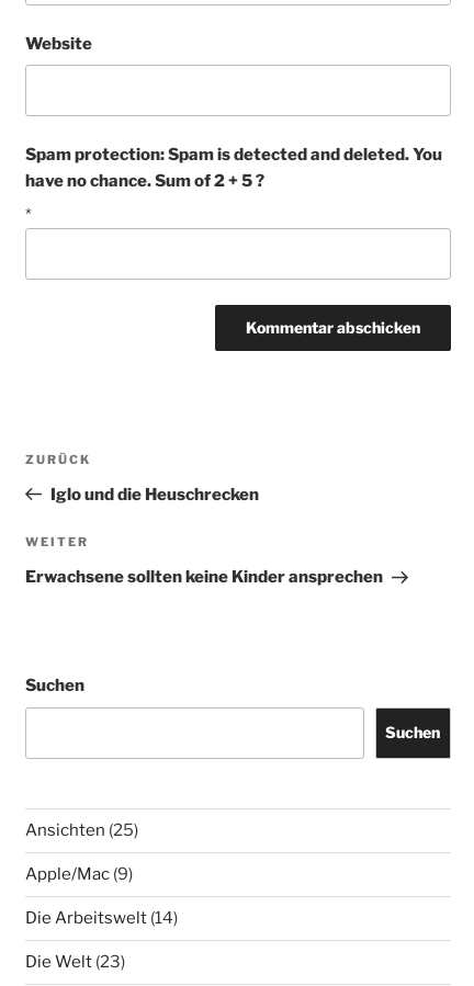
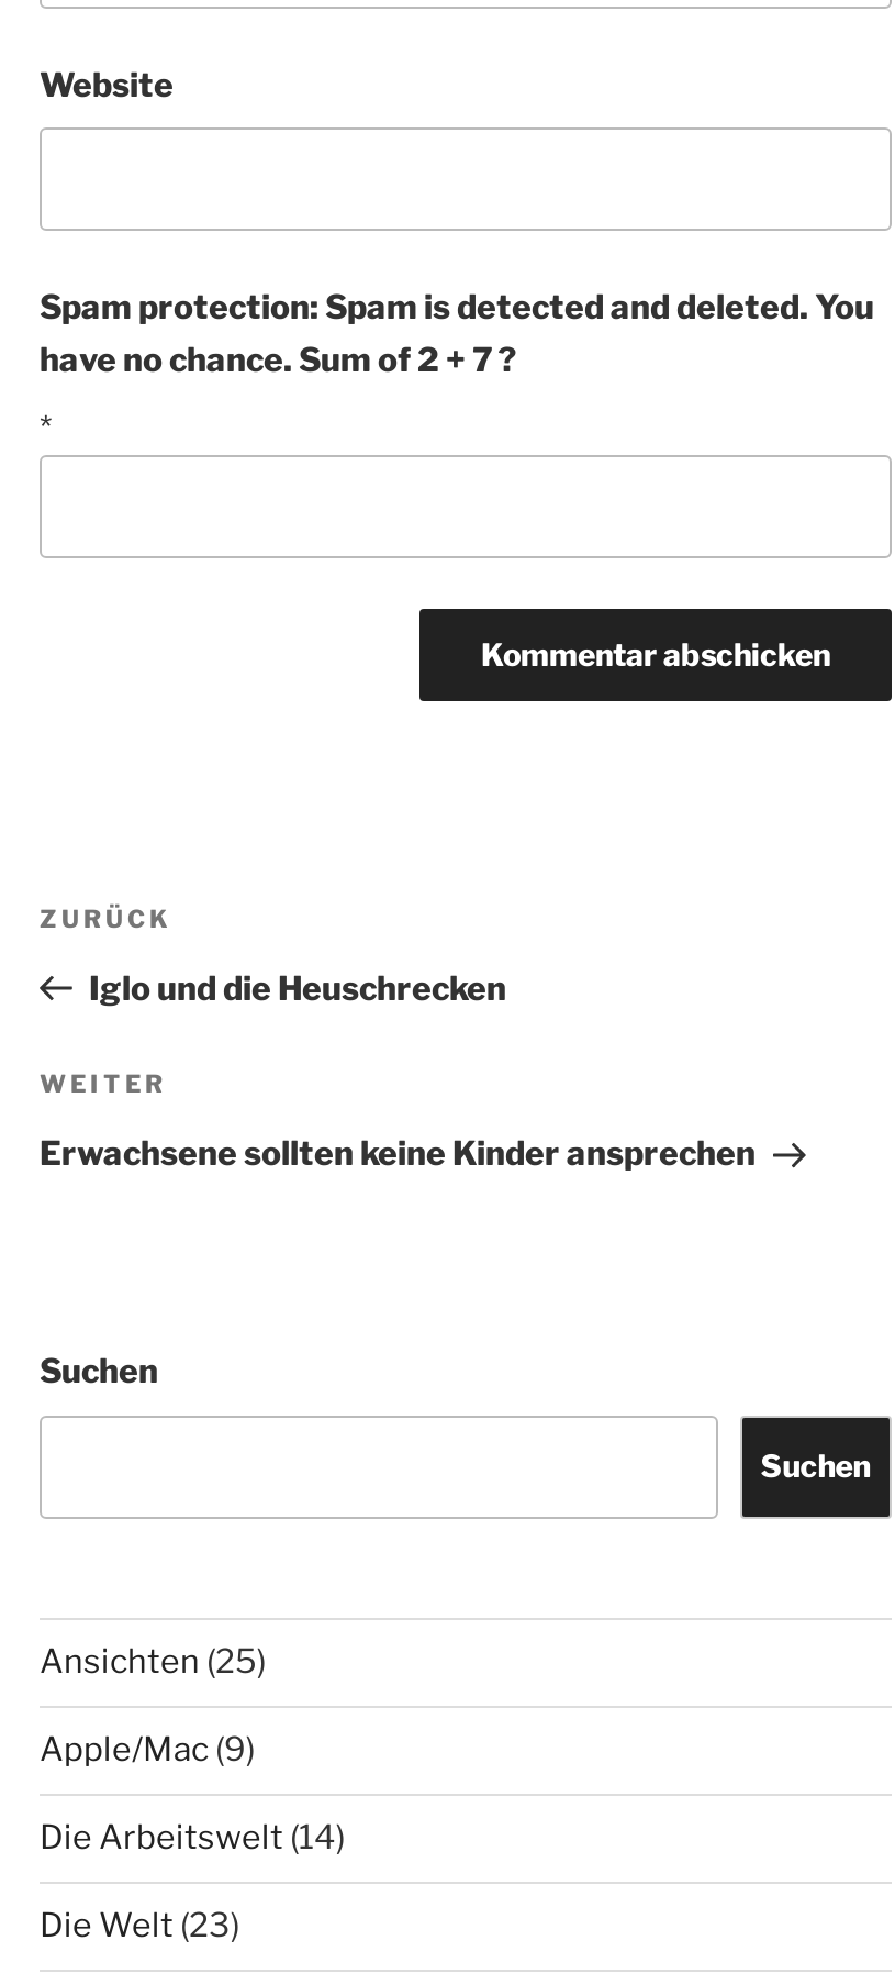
[25,171,264,191] have no chance. Sum of 2 + 5 ? -> [40,340,516,380] have no chance. Sum of 2 + 7 ?

